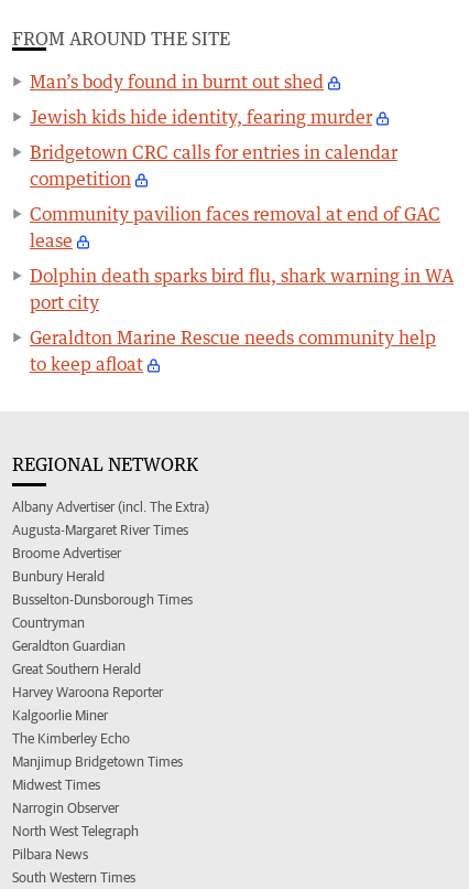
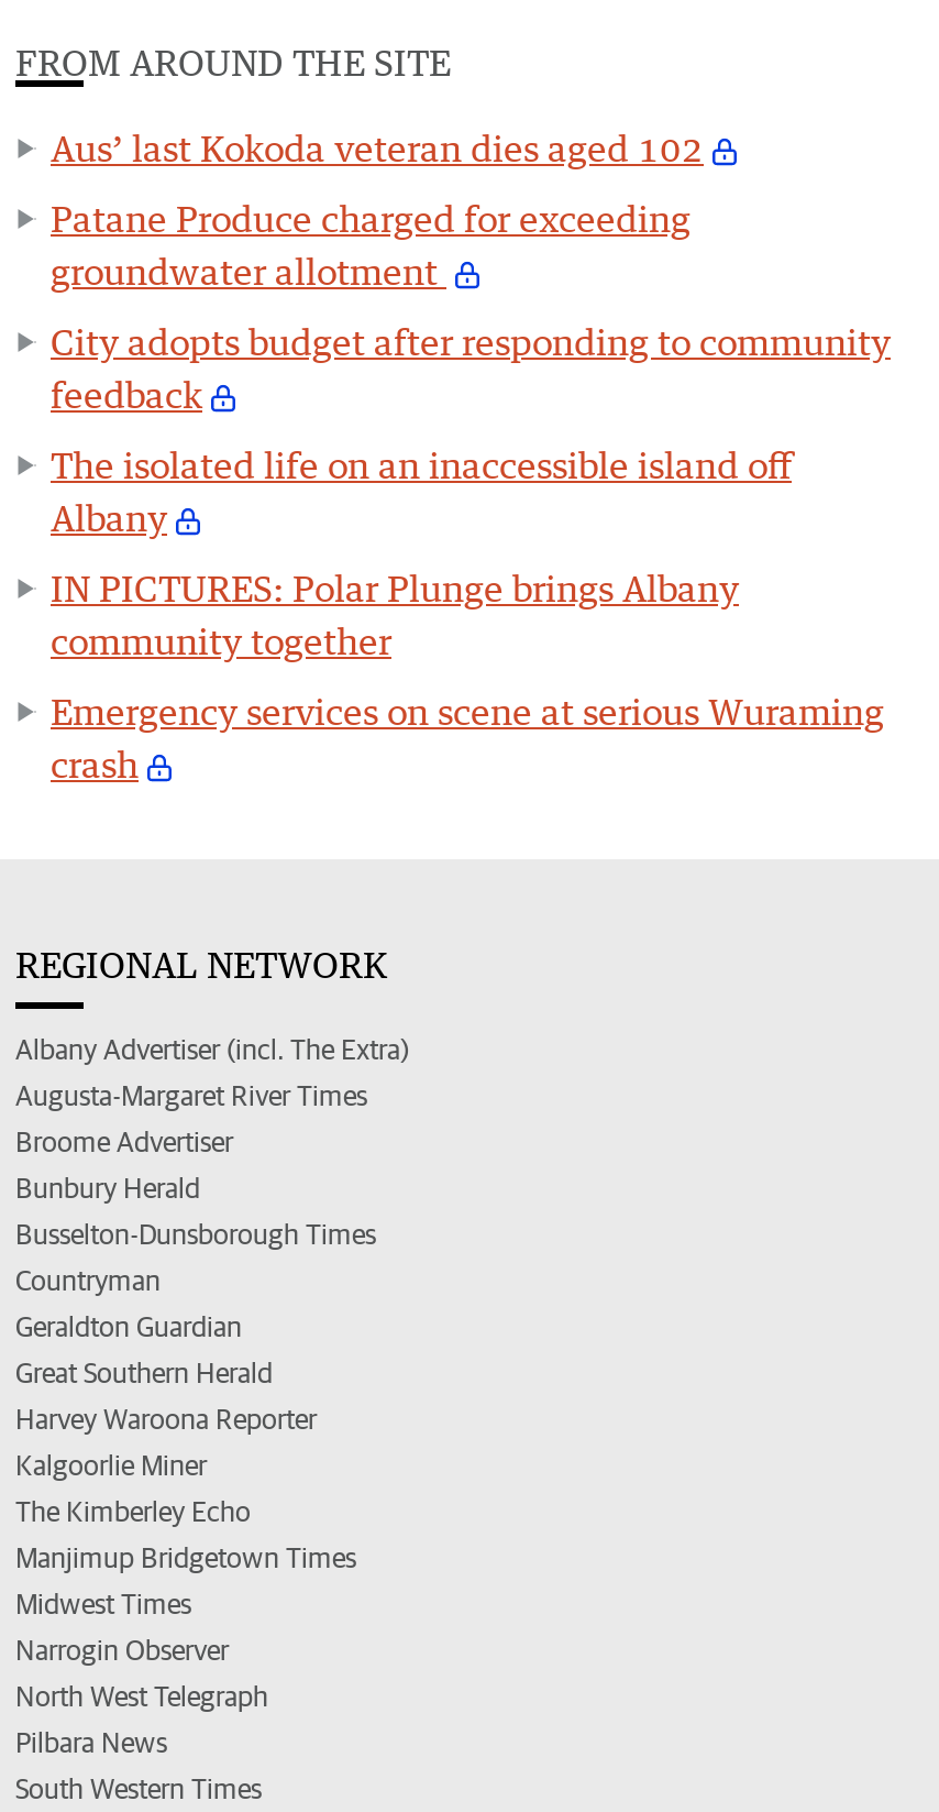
[30,70,324,92] Man’s body found in burnt out shed -> [51,125,704,169] Aus’ last Kokoda veteran dies aged 102
[30,105,372,127] Jewish kids hide identity, fearing murder -> [51,196,691,293] Patane Produce charged for exceeding | groundwater allotment
[30,141,397,189] Bridgetown CRC calls for entries in calendar | competition -> [51,319,891,416] City adopts budget after responding to community | feedback
[30,202,440,251] Community pavilion faces removal at end of GAC | lease -> [51,442,792,539] The isolated life on an inaccessible island off | Albany
[30,264,454,313] Dolphin death sparks bird flu, shark warning in WA | port city -> [51,565,739,662] IN PICTURES: Polar Plunge brings Albany | community together
[30,326,436,374] Geraldton Marine Rescue needs community help | to keep afloat -> [51,689,884,786] Emergency services on scene at serious Wuraming | crash

